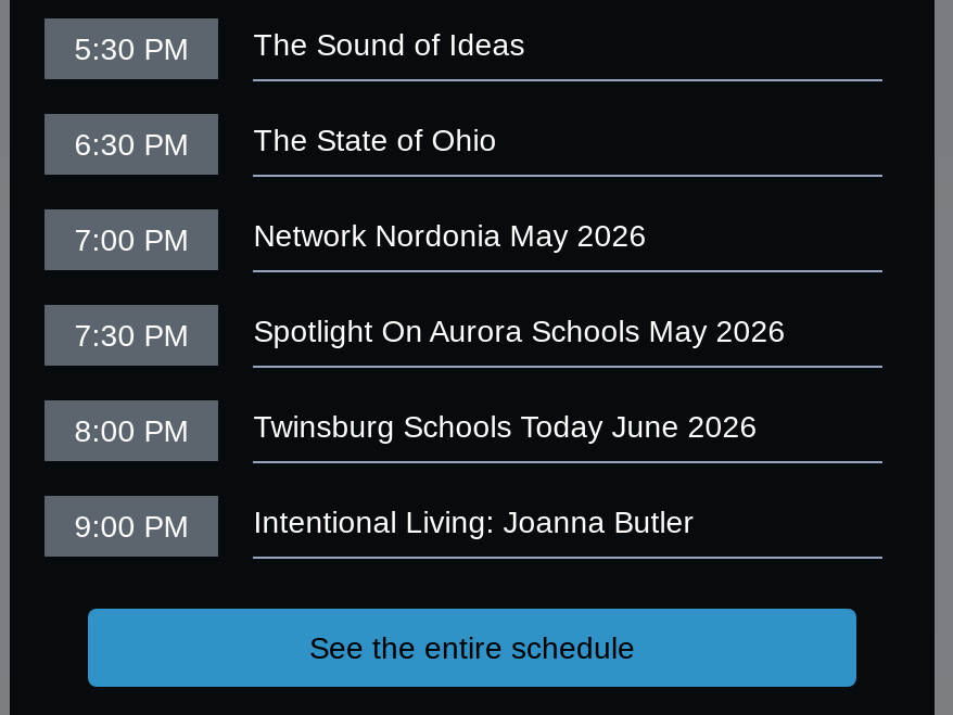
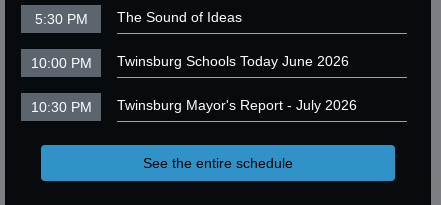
[74,122,785,449] 6:30 PM | The State of Ohio | 7:00 PM | Network Nordonia May 2026 | 7:30 PM | Spotlight On Aurora Schools May 2026 | 8:00 PM -> [31,55,92,71] 10:00 PM
[74,504,694,544] 9:00 PM | Intentional Living: Joanna Butler -> [31,97,357,115] 10:30 PM | Twinsburg Mayor's Report - July 2026

